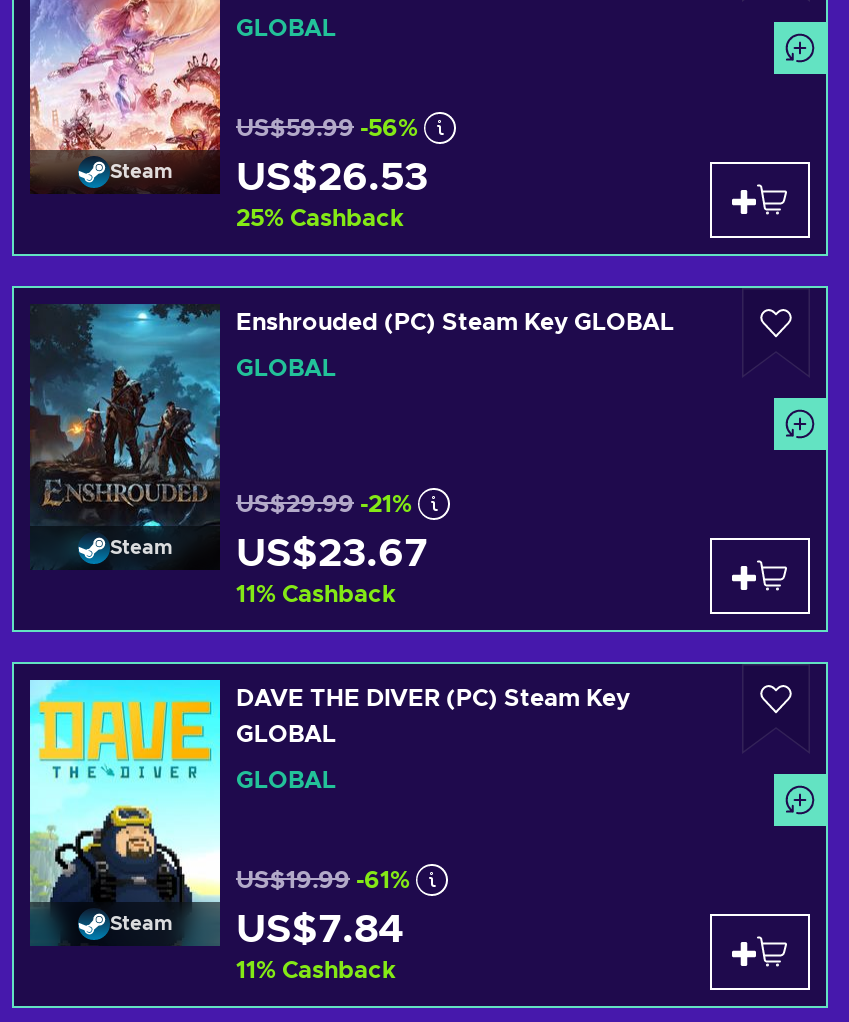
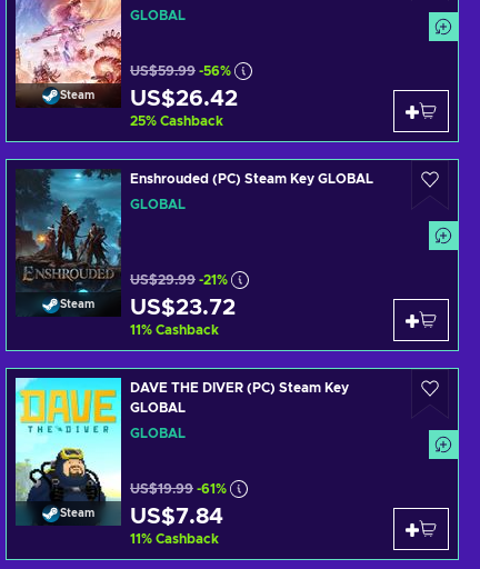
[236,158,428,198] US$26.53 -> [130,88,238,110] US$26.42
[236,534,428,574] US$23.67 -> [130,297,236,319] US$23.72

